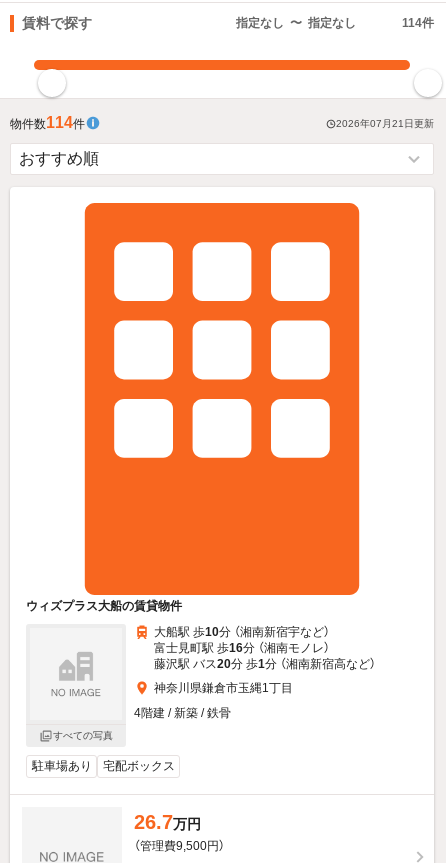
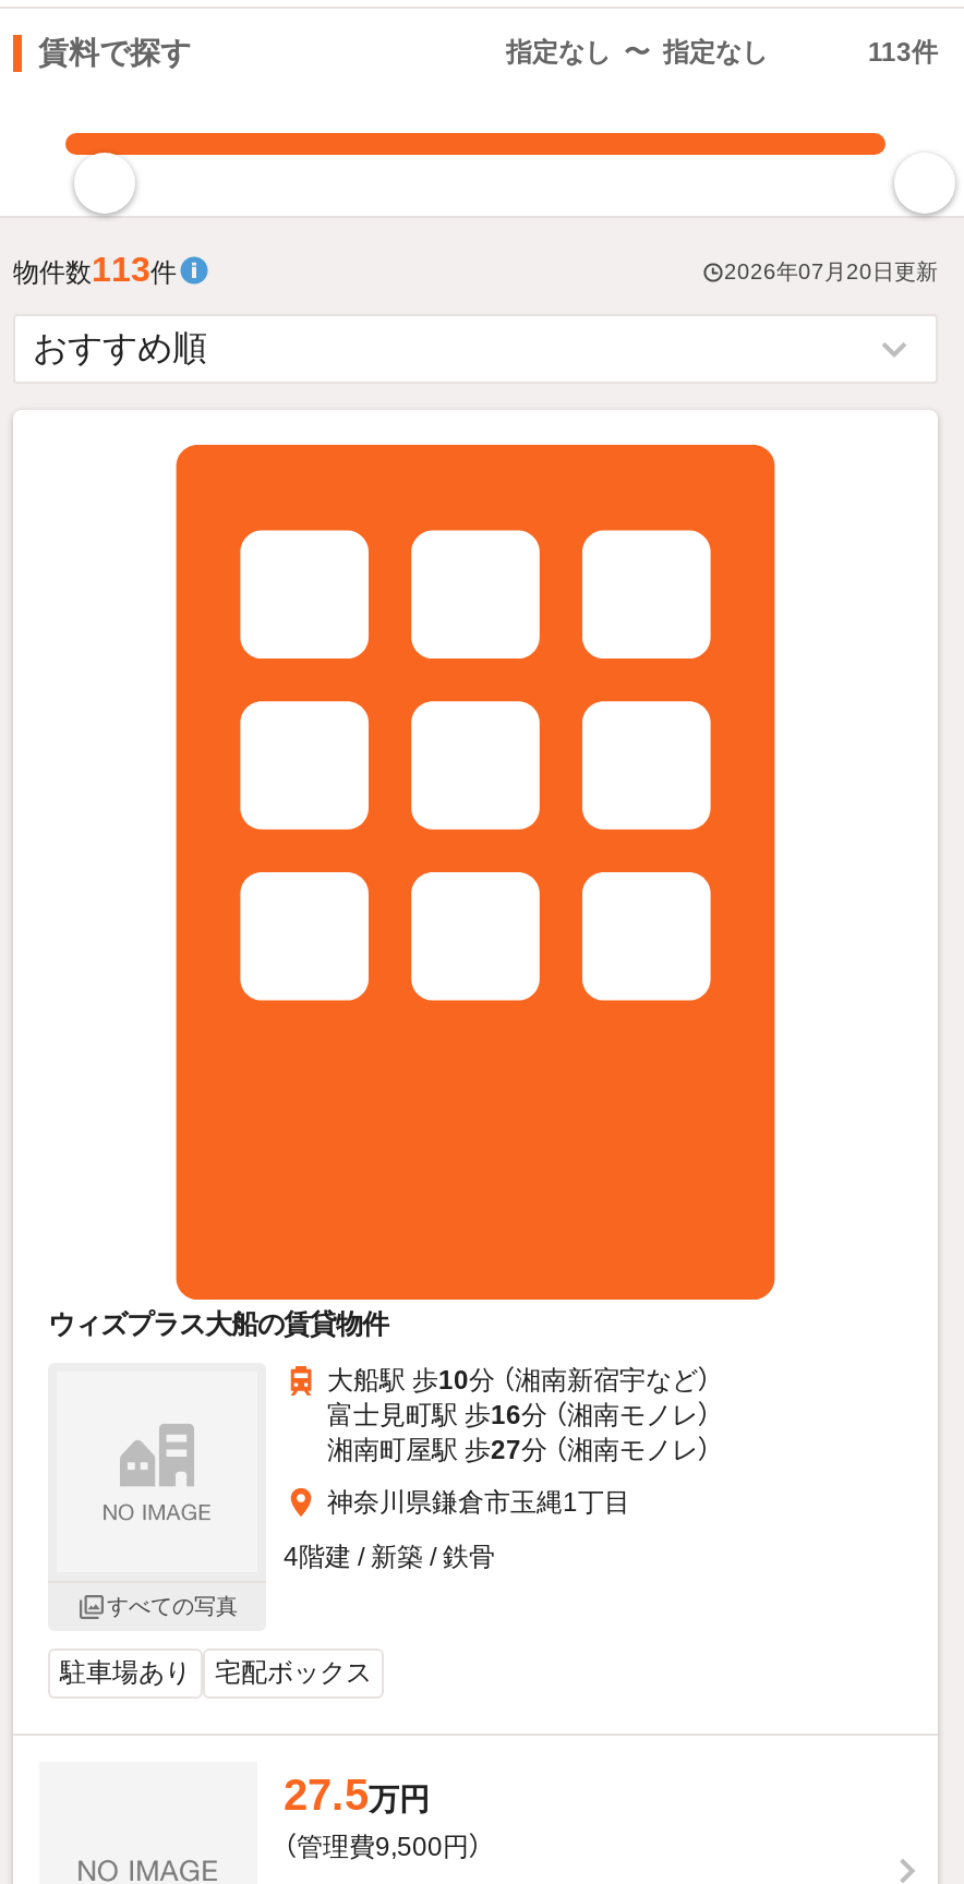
[402,16,434,30] 114件 -> [868,37,938,68] 113件
[10,114,85,131] 物件数114件 -> [13,251,177,288] 物件数113件
[336,118,434,129] 2026年07月21日更新 -> [724,260,938,284] 2026年07月20日更新
[154,657,376,671] 藤沢駅 バス20分 歩1分 （湘南新宿高など） -> [327,1435,711,1465] 湘南町屋駅 歩27分 （湘南モノレ）
[134,811,201,833] 26.7万円 -> [284,1771,430,1819] 27.5万円

